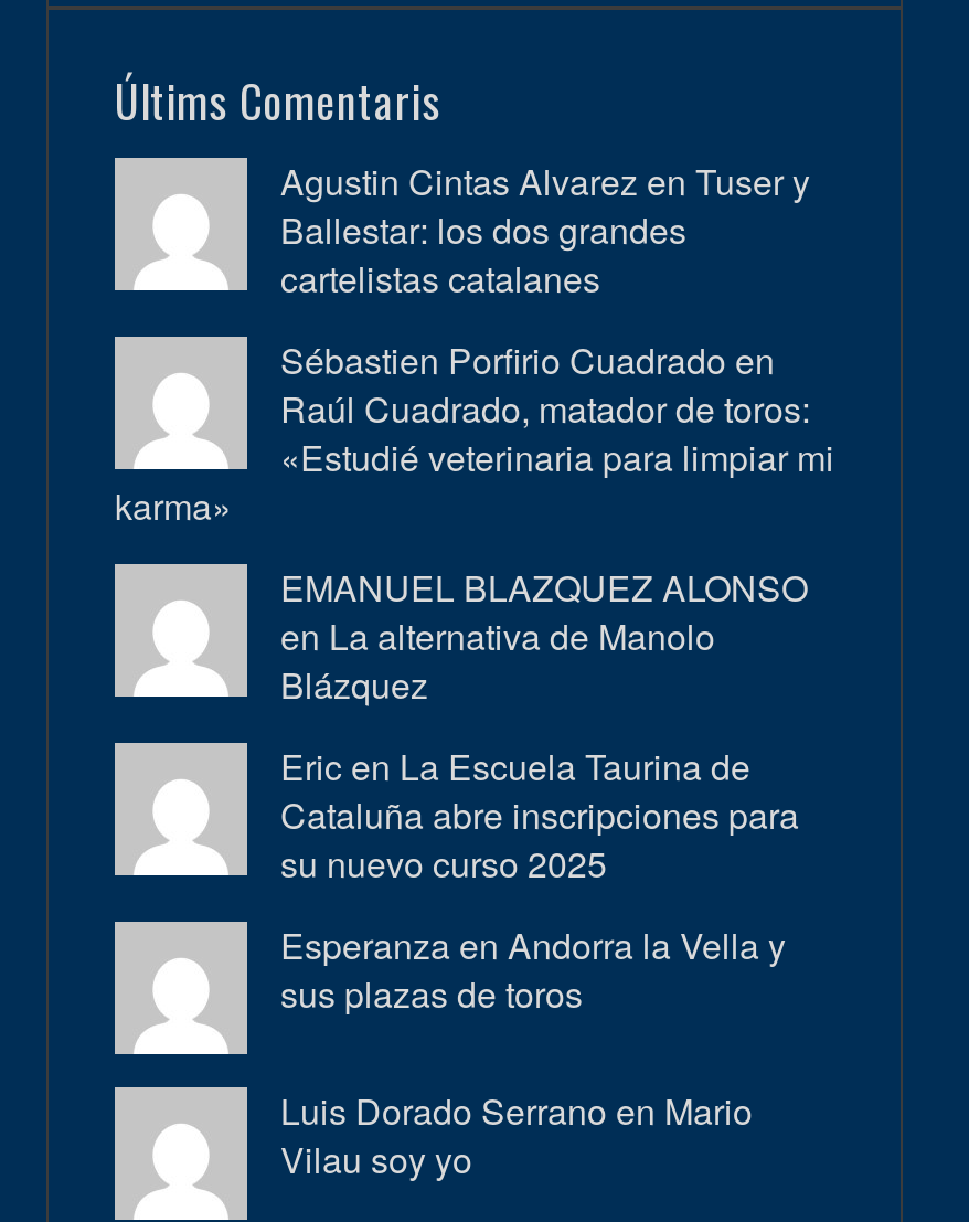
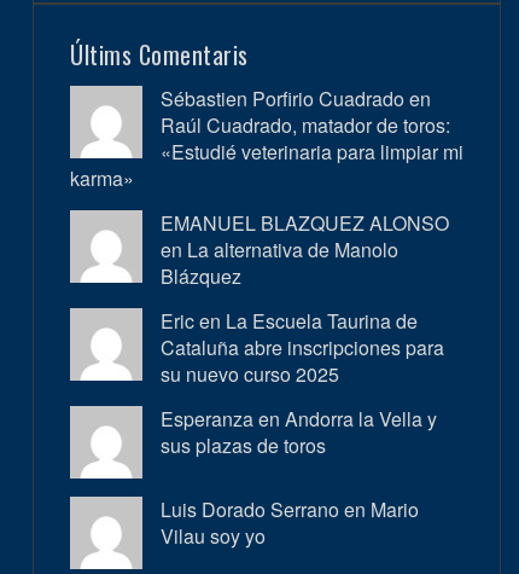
[280,156,810,304] Agustin Cintas Alvarez en Tuser y | Ballestar: los dos grandes | cartelistas catalanes -> none

